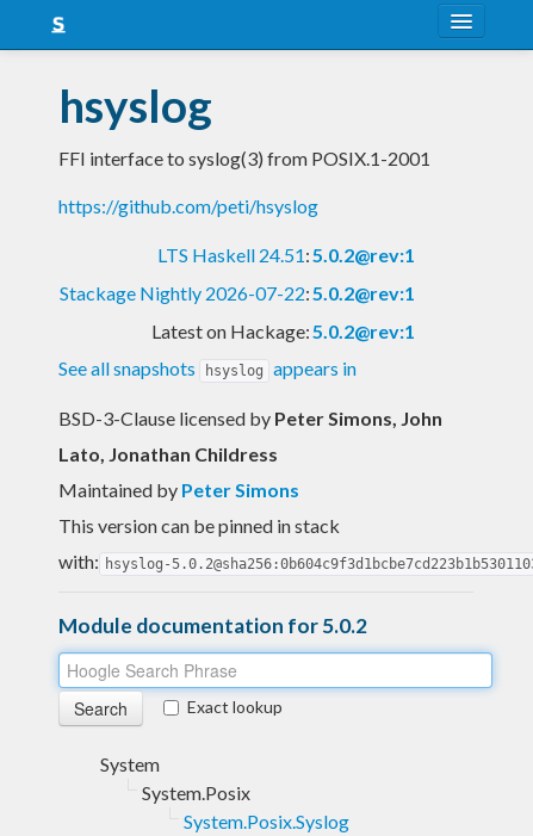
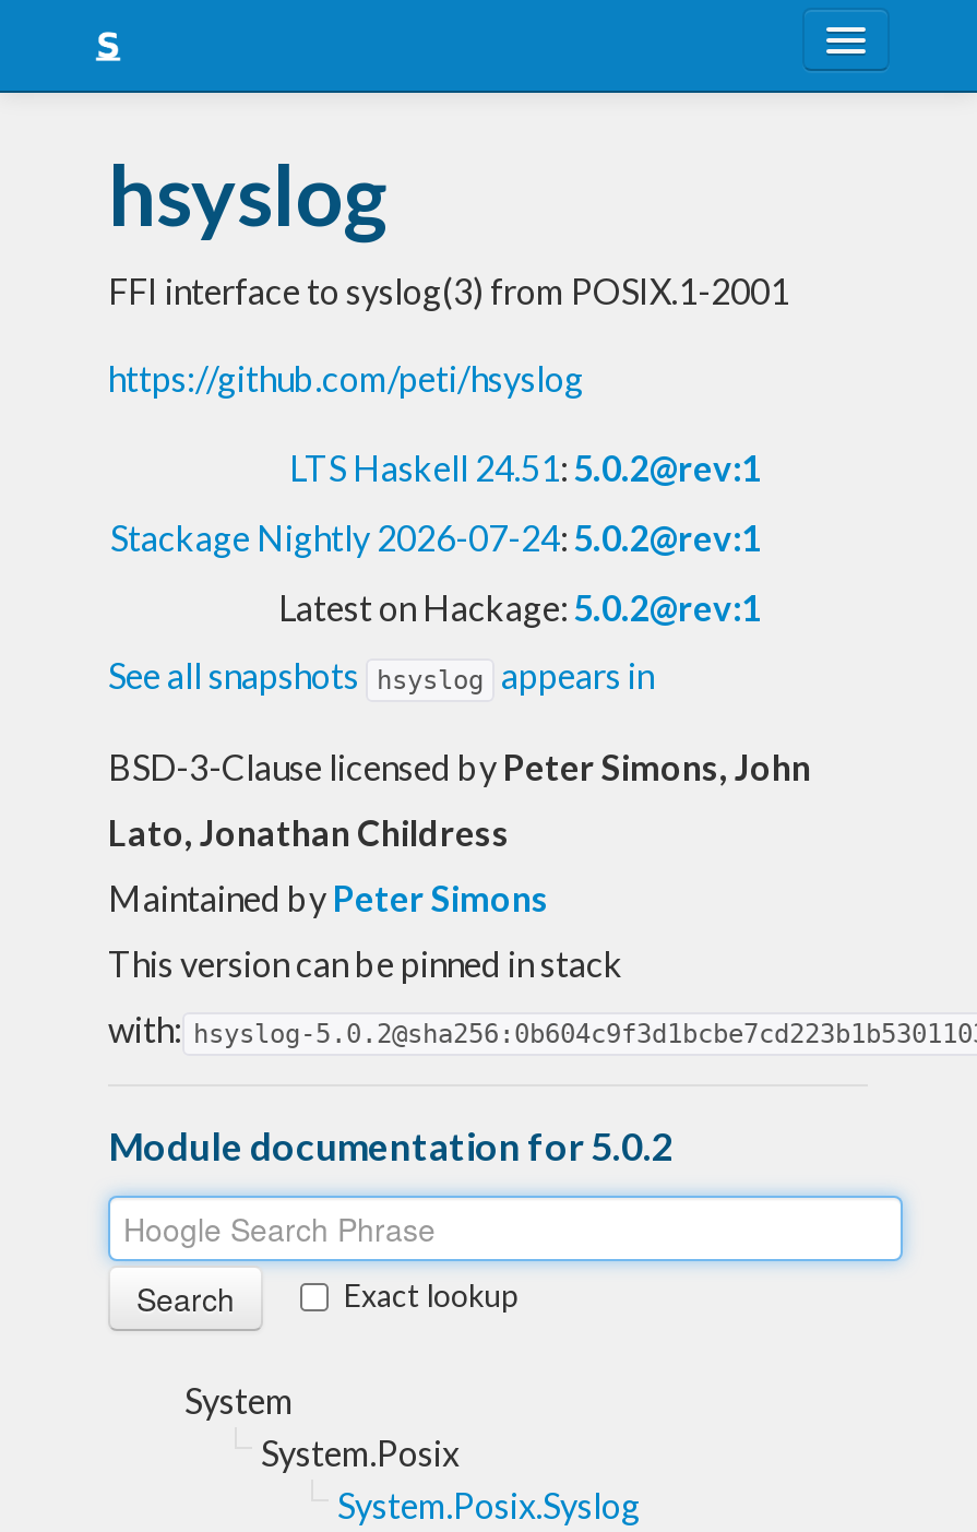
[60,281,415,304] Stackage Nightly 2026-07-22: 5.0.2@rev:1 -> [110,516,761,558] Stackage Nightly 2026-07-24: 5.0.2@rev:1

